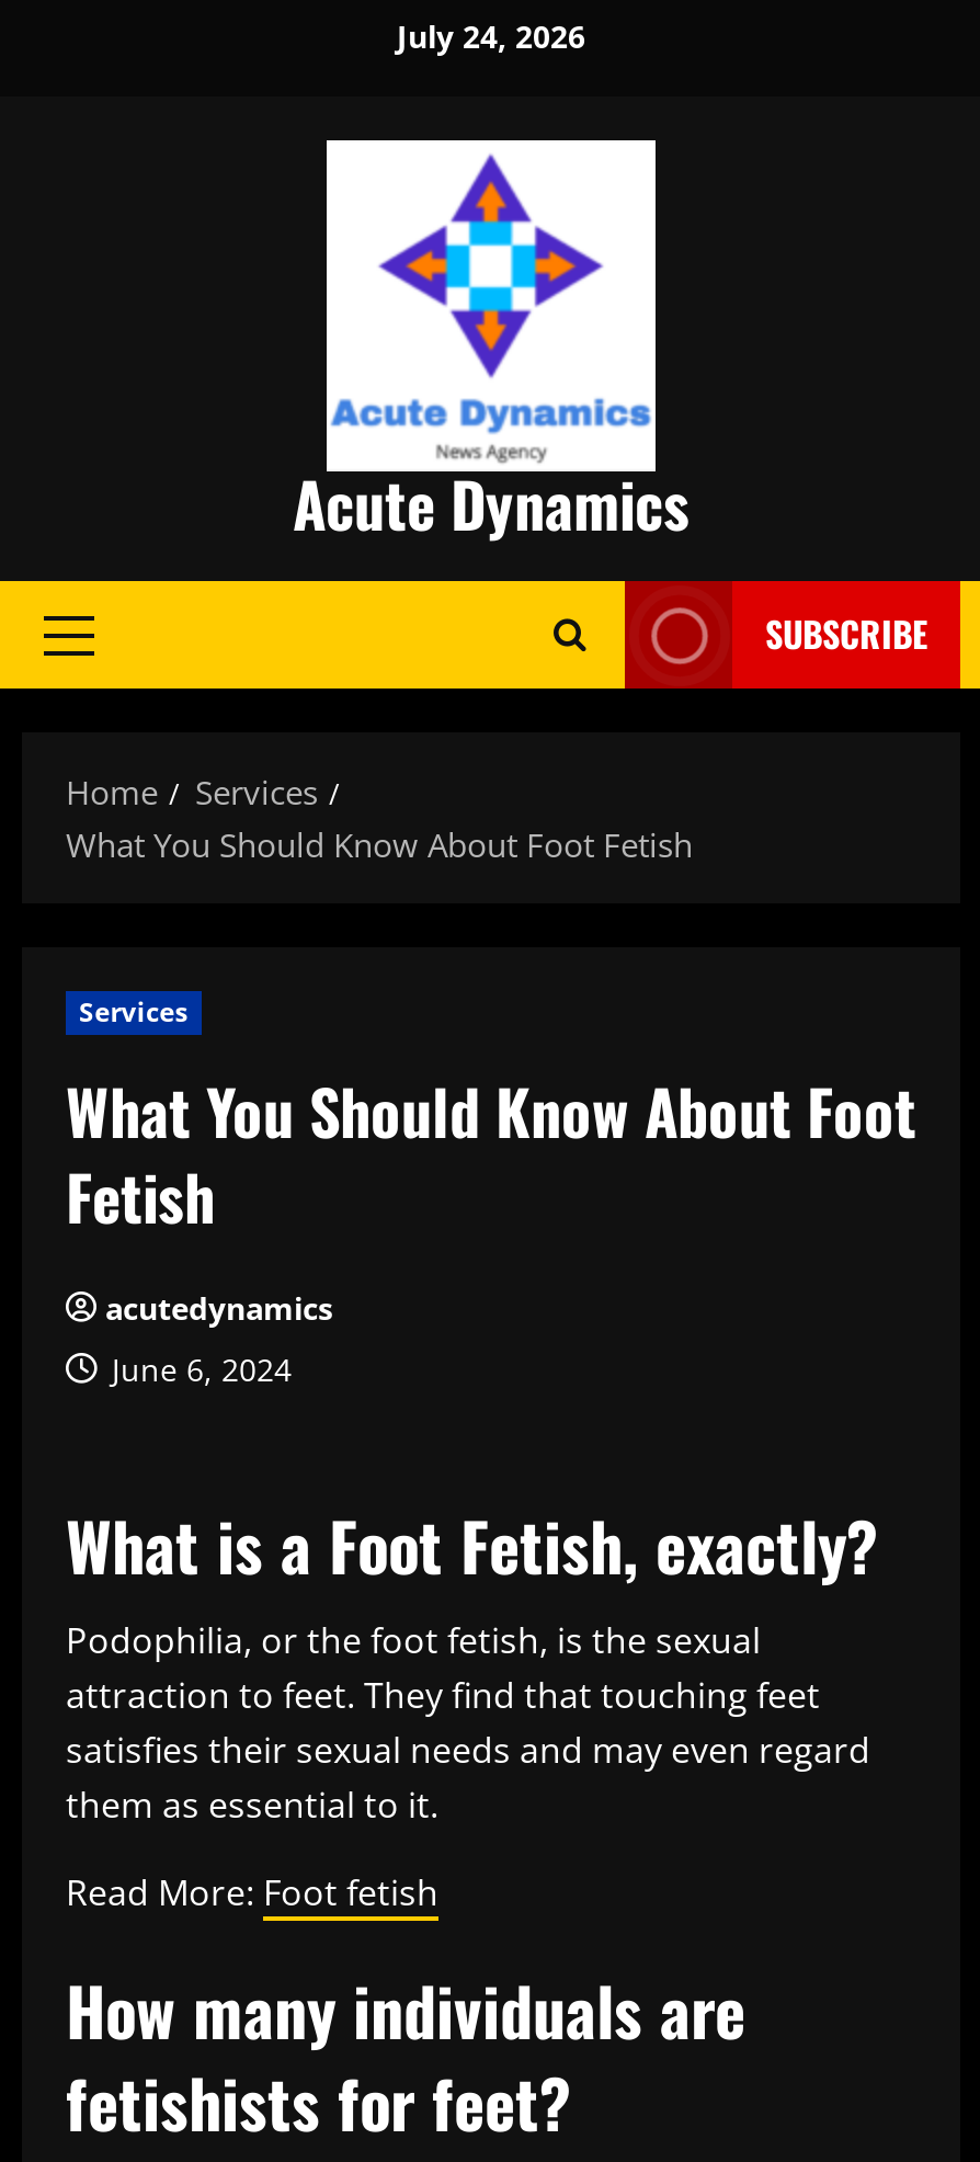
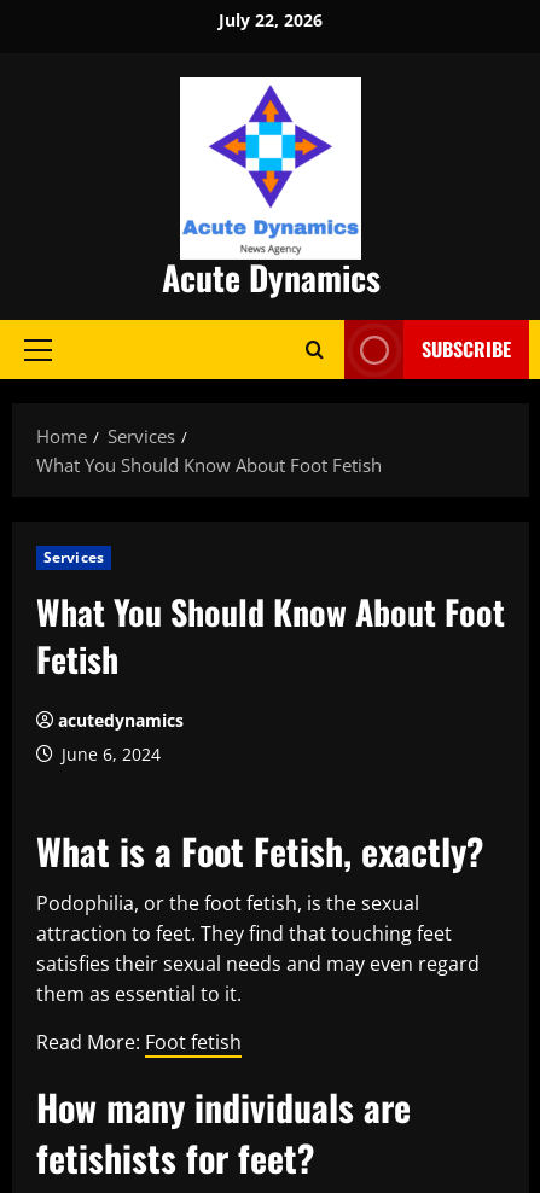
[397,15,585,57] July 24, 2026 -> [219,8,323,31] July 22, 2026

